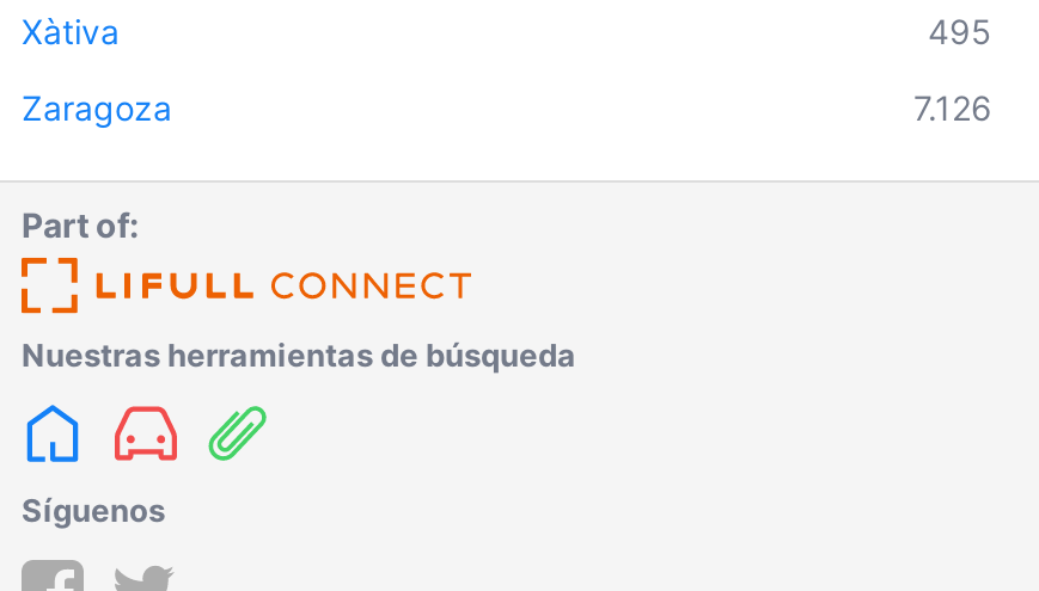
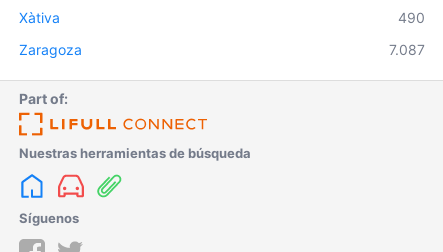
[928,10,992,50] 495 -> [398,9,425,26] 490
[913,86,992,127] 7.126 -> [389,41,425,58] 7.087

